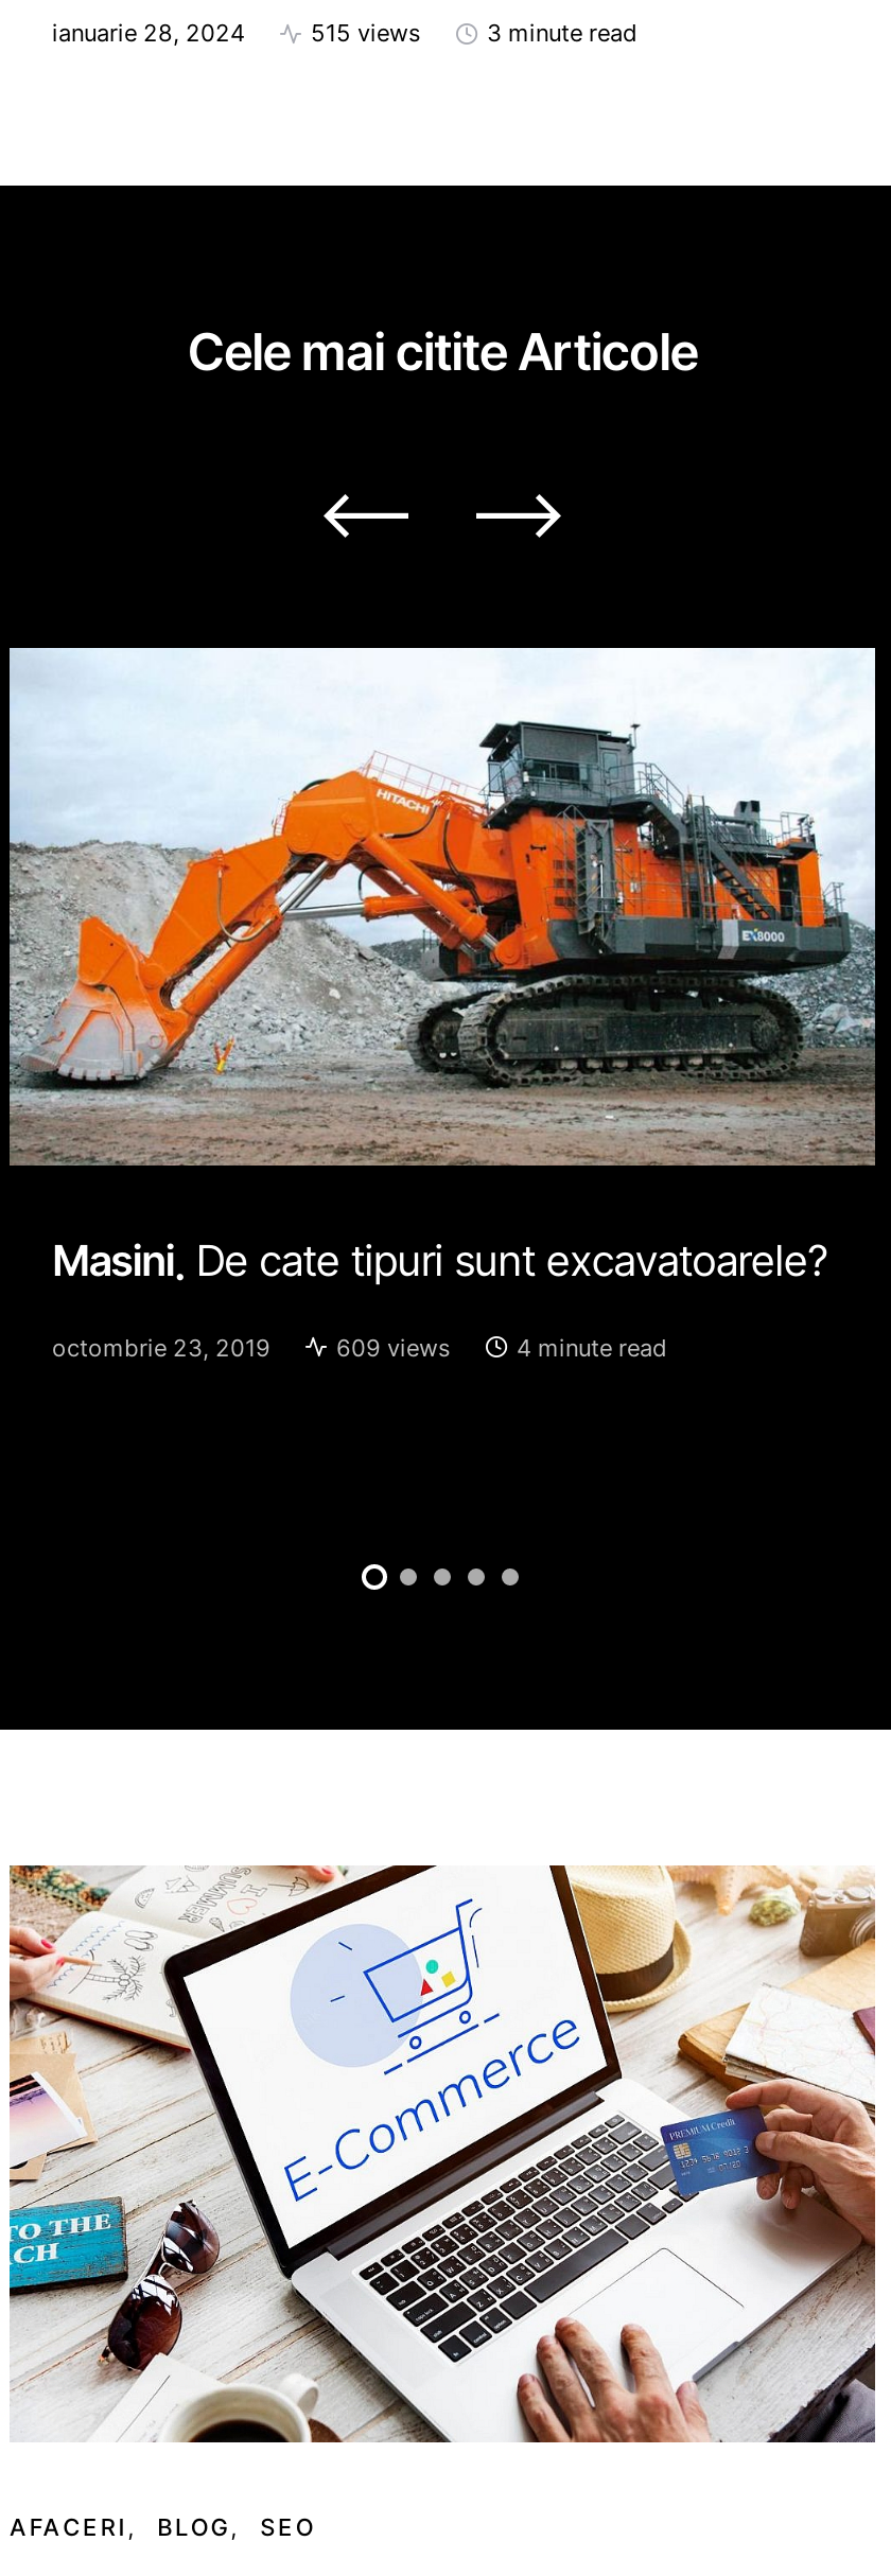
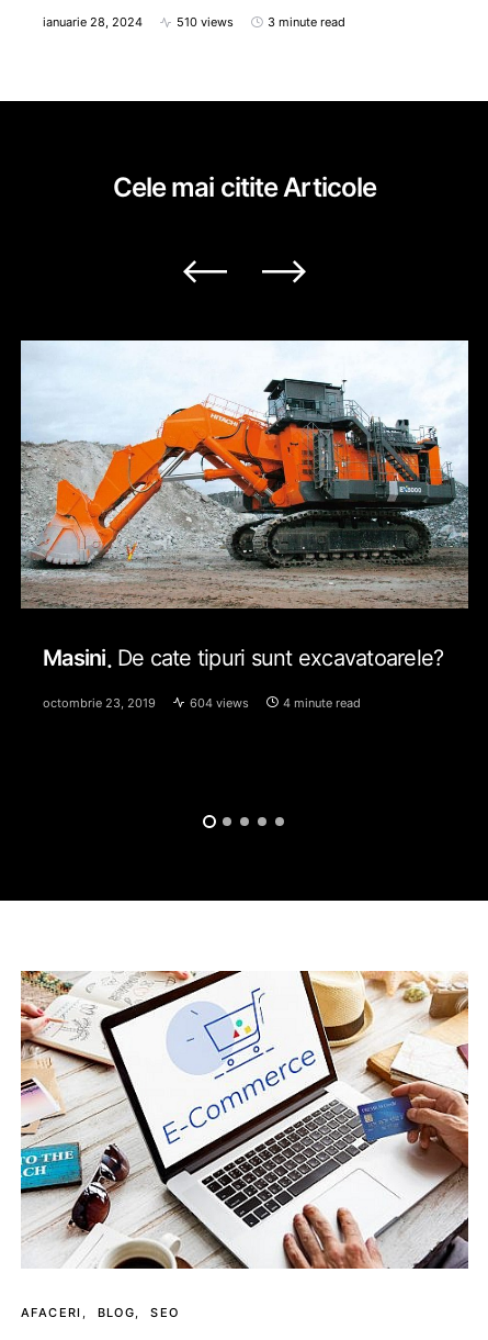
[311,18,421,48] 515 views -> [177,14,234,30] 510 views
[336,1332,451,1362] 609 views -> [190,695,249,710] 604 views

